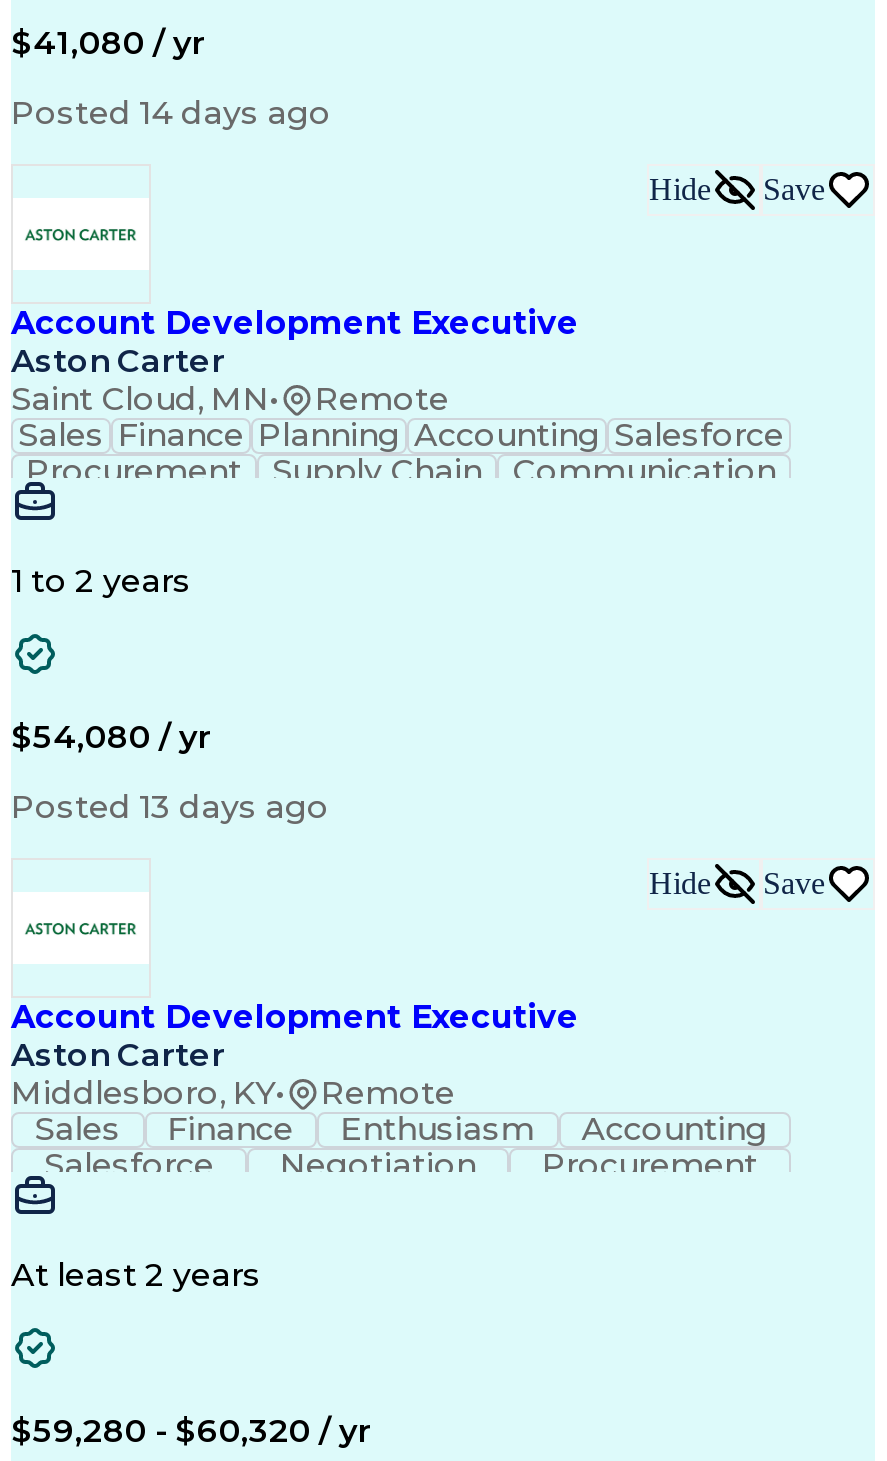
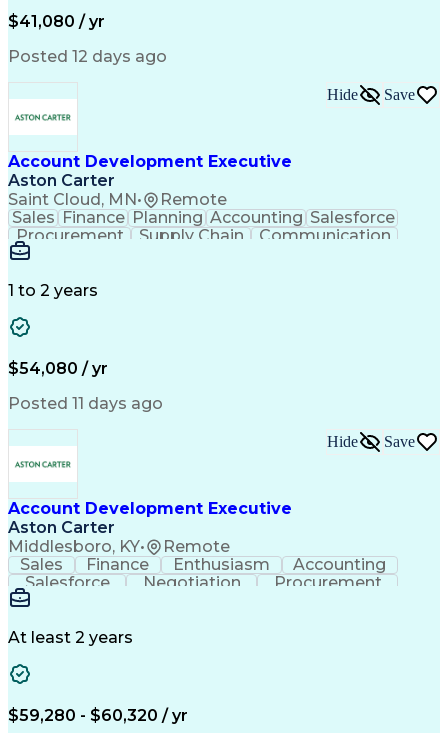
[11,94,331,132] Posted 14 days ago -> [8,47,167,66] Posted 12 days ago
[11,788,329,826] Posted 13 days ago -> [8,394,163,413] Posted 11 days ago

